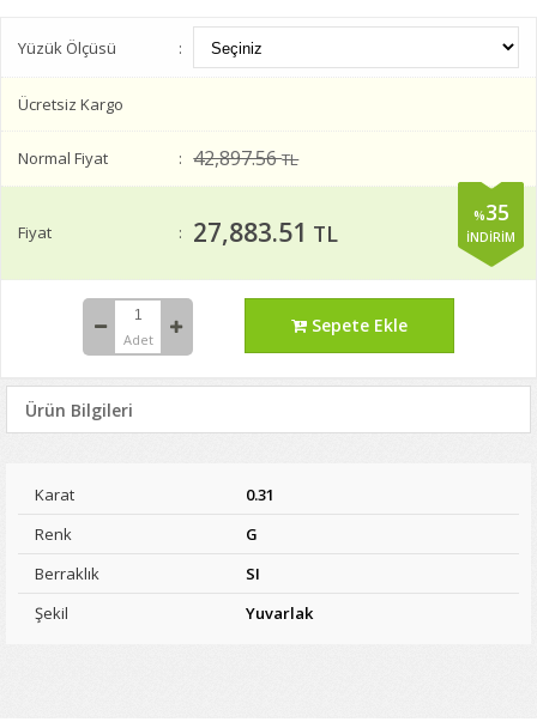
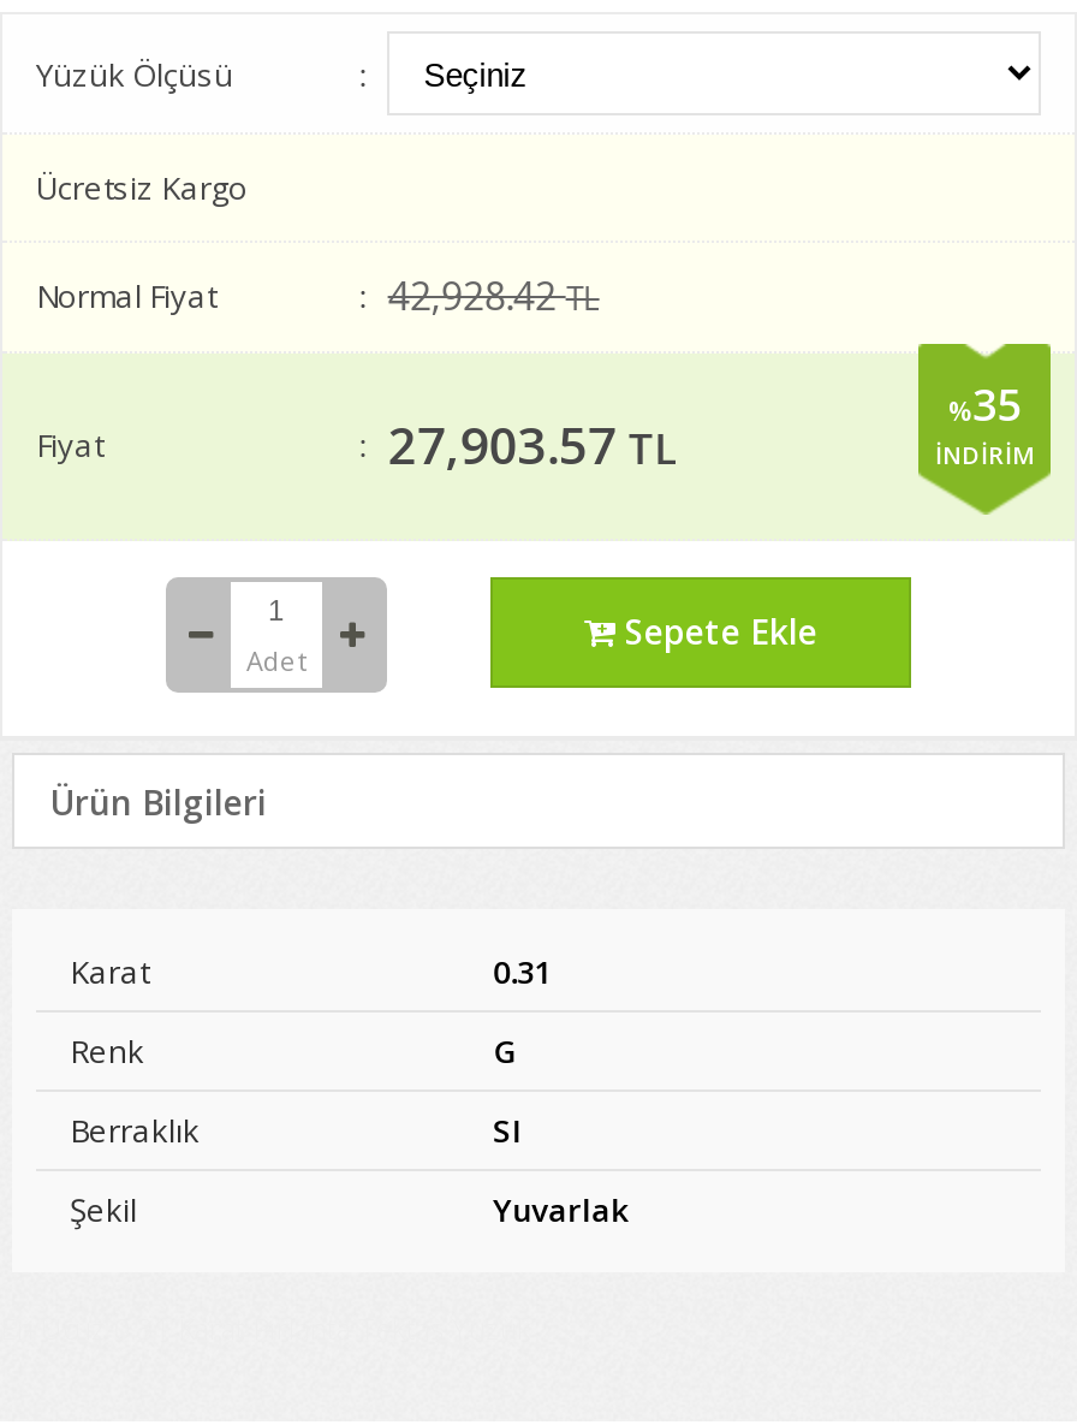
[193,145,299,171] 42,897.56TL -> [388,269,599,322] 42,928.42TL
[193,216,338,249] 27,883.51 TL -> [388,411,679,479] 27,903.57 TL

